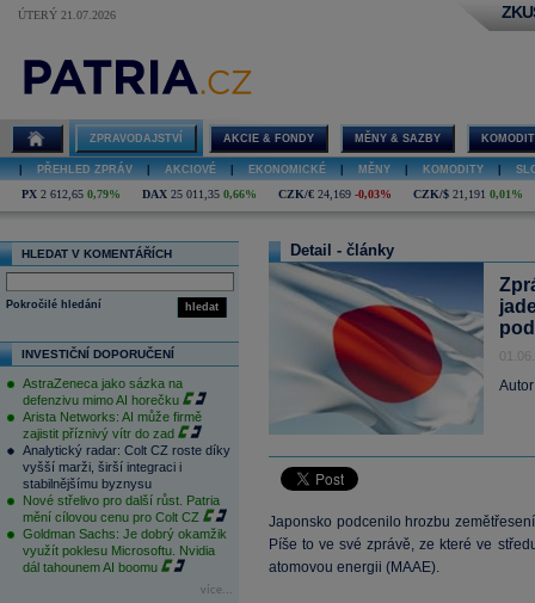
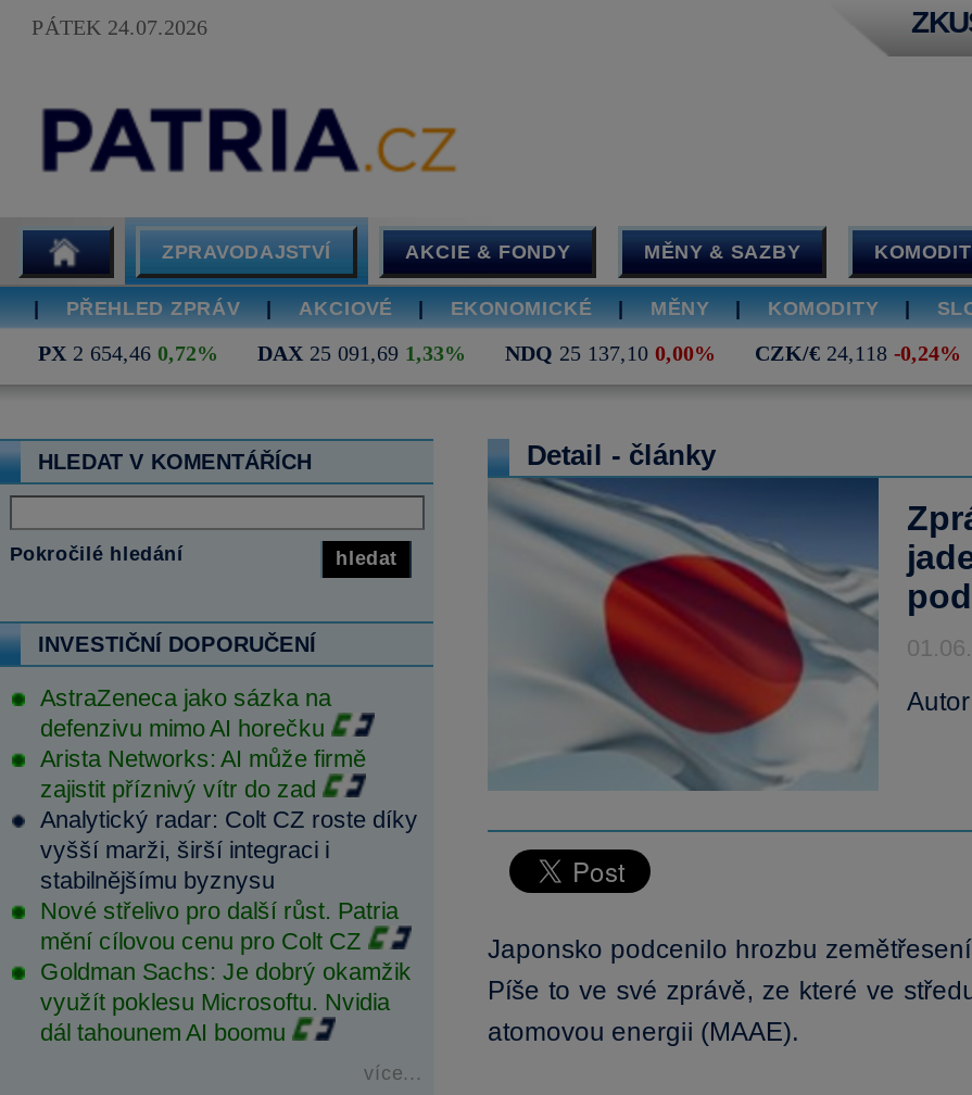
[18,8,116,21] ÚTERÝ 21.07.2026 -> [31,15,207,39] PÁTEK 24.07.2026
[21,187,523,201] PX 2 612,65 0,79% | DAX 25 011,35 0,66% | CZK/€ 24,169 -0,03% | CZK/$ 21,191 0,01% -> [38,341,961,365] PX 2 654,46 0,72% | DAX 25 091,69 1,33% | NDQ 25 137,10 0,00% | CZK/€ 24,118 -0,24%

